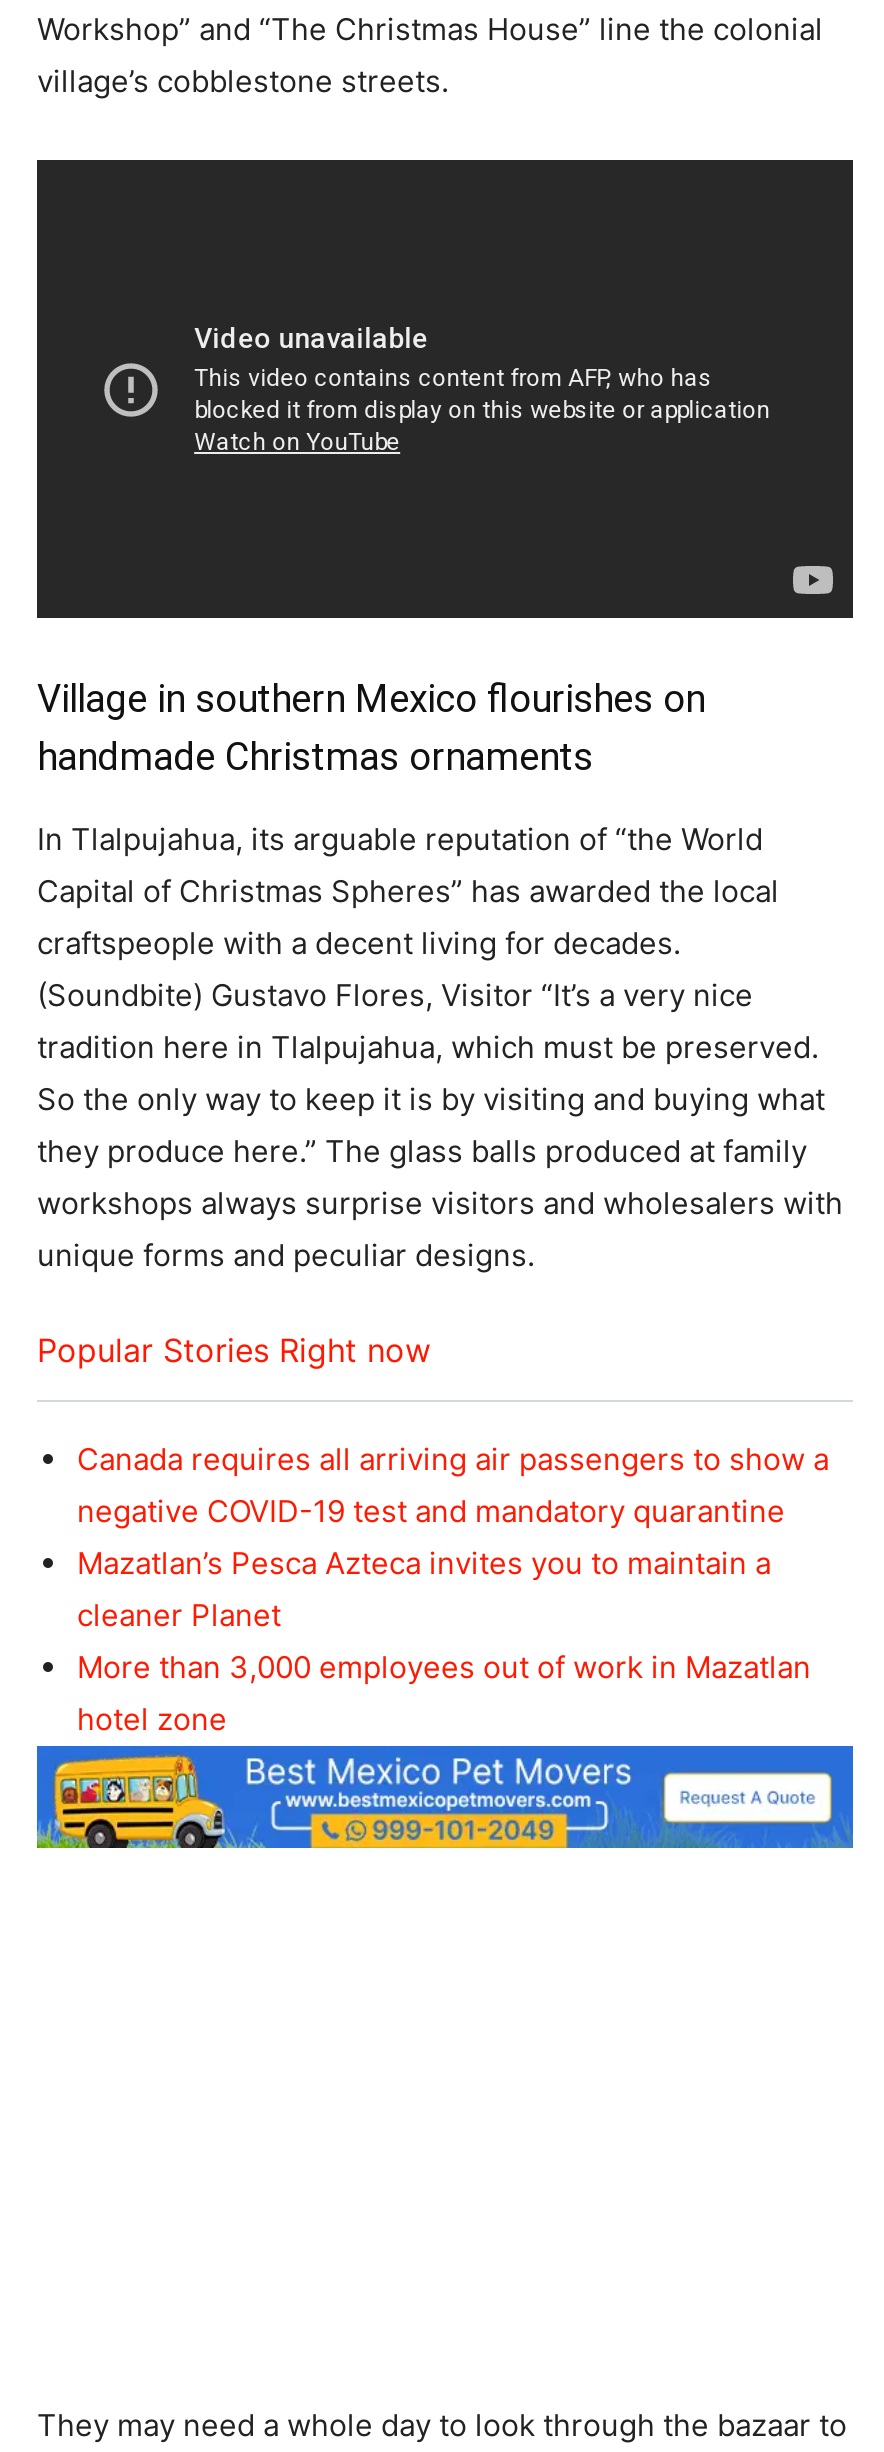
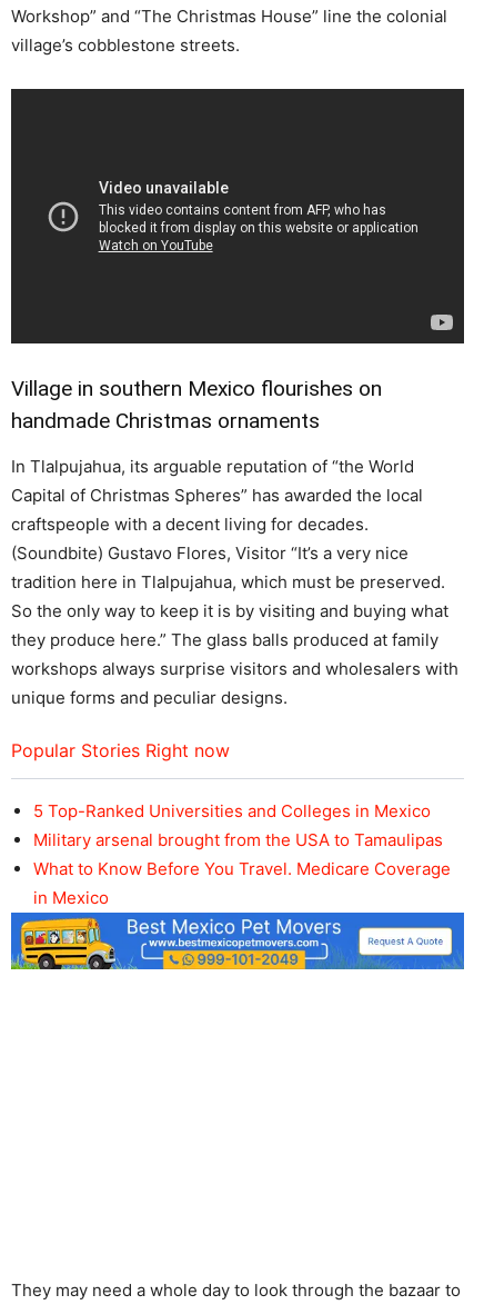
[77,1441,829,1739] Canada requires all arriving air passengers to show a | negative COVID-19 test and mandatory quarantine | Mazatlan’s Pesca Azteca invites you to maintain a | cleaner Planet | More than 3,000 employees out of work in Mazatlan | hotel zone -> [33,801,451,908] 5 Top-Ranked Universities and Colleges in Mexico | Military arsenal brought from the USA to Tamaulipas | What to Know Before You Travel. Medicare Coverage | in Mexico

